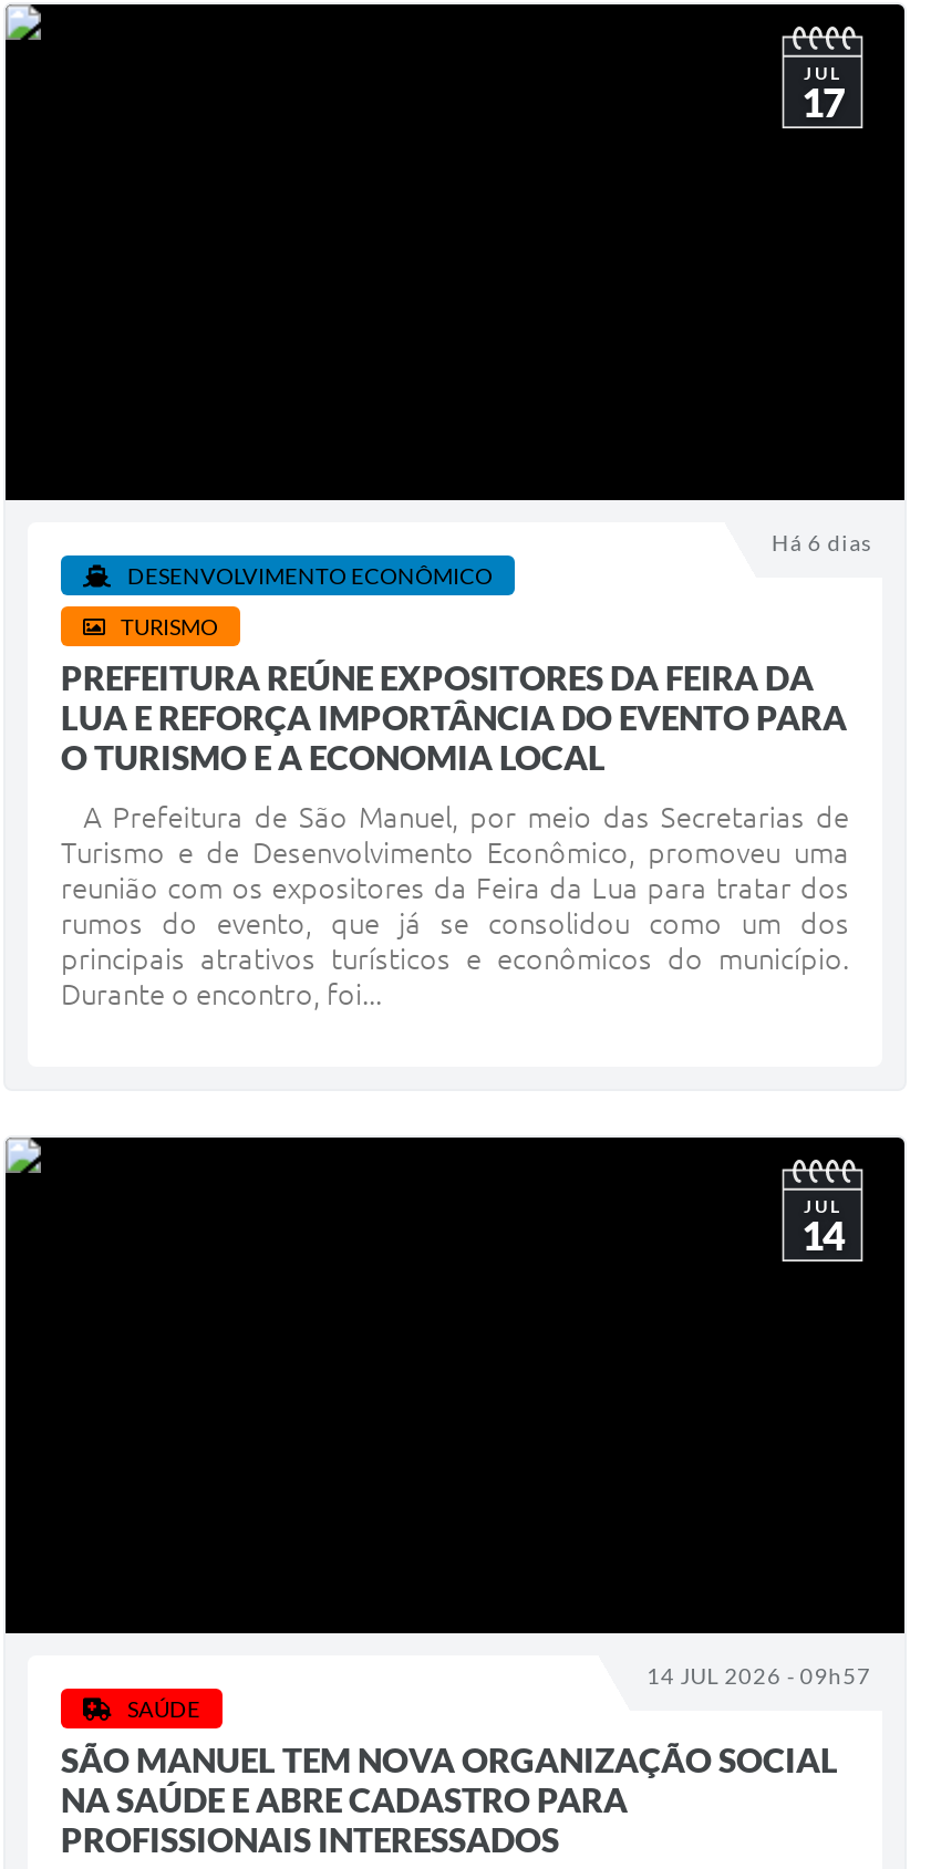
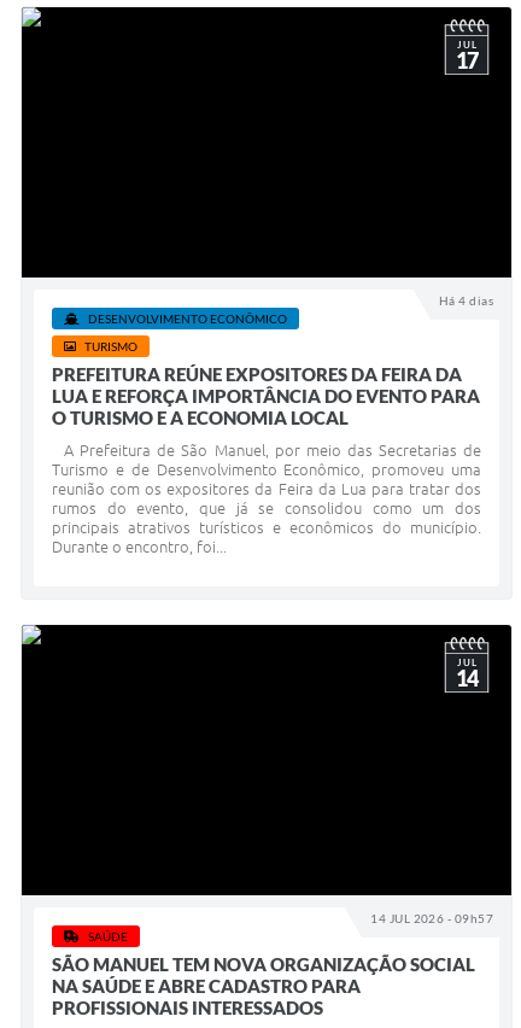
[771,528,871,555] Há 6 dias -> [439,293,493,307] Há 4 dias

